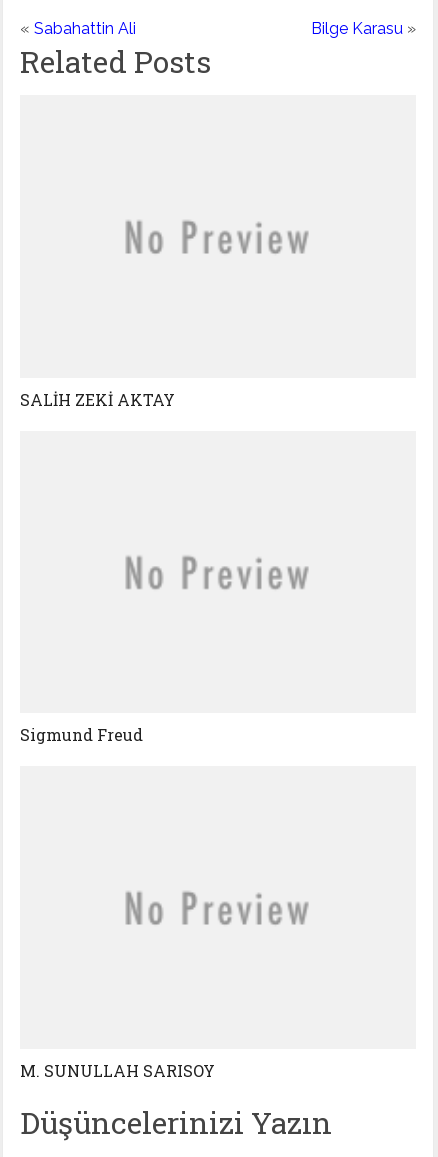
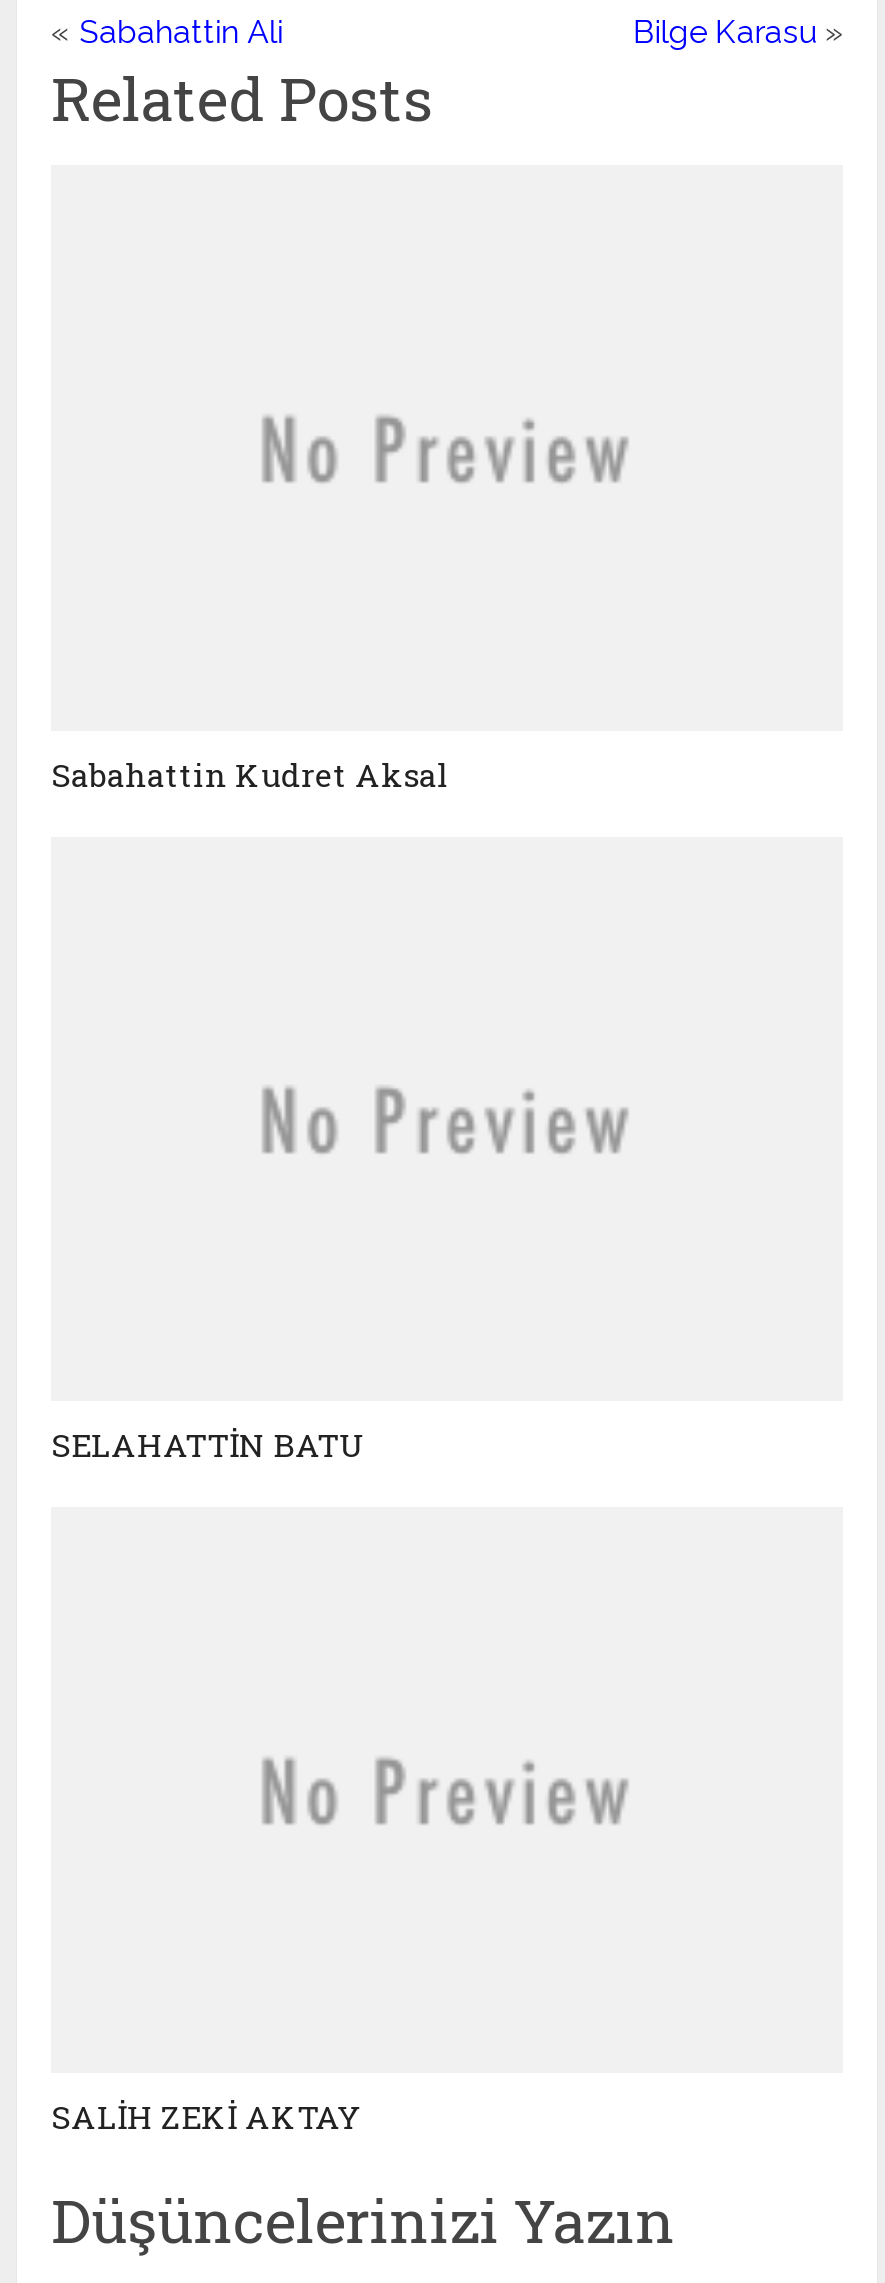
none -> [51,753,449,795] Sabahattin Kudret Aksal
none -> [51,1424,365,1466] SELAHATTİN BATU
moved [20,389,175,410] -> [51,2095,361,2137]: SALİH ZEKİ AKTAY
[20,724,143,745] Sigmund Freud -> none
[20,1060,215,1081] M. SUNULLAH SARISOY -> none

